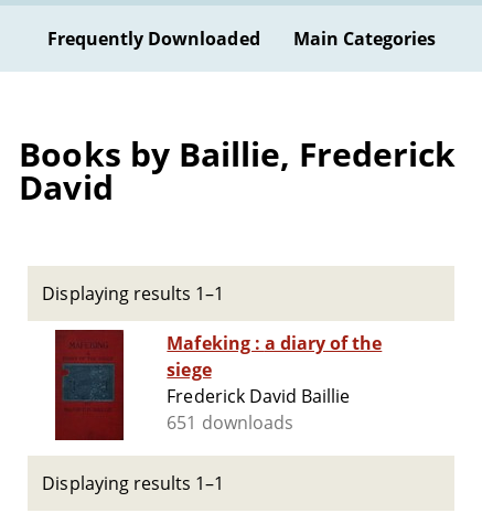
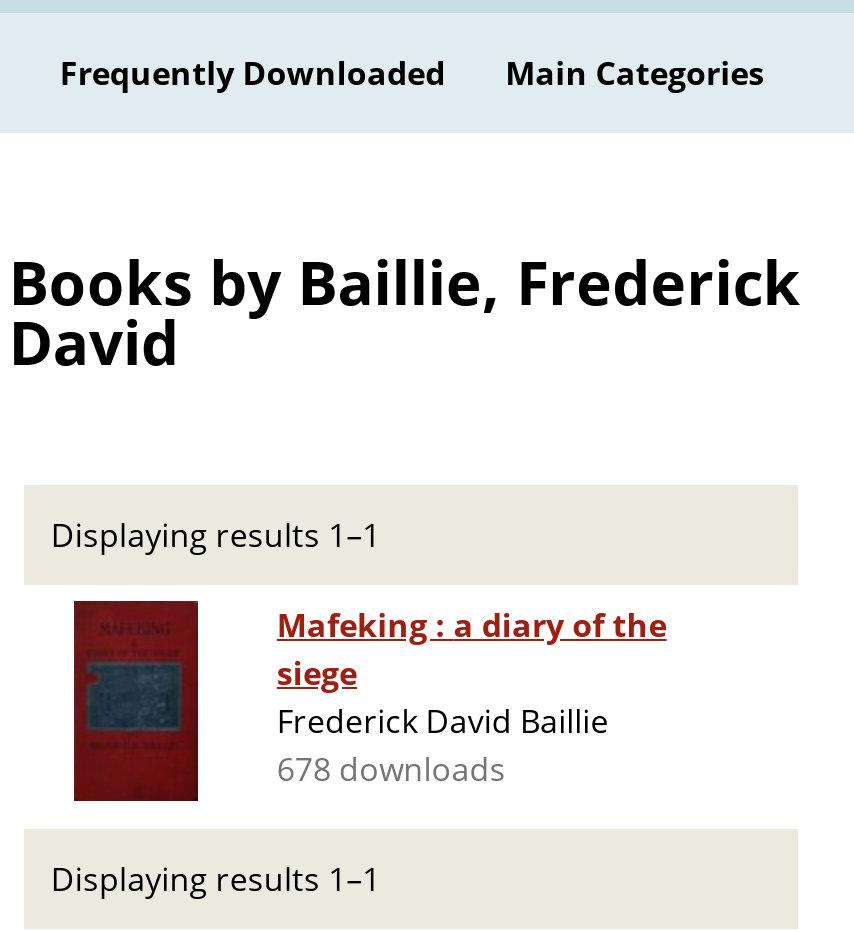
[167,411,293,435] 651 downloads -> [277,747,506,791] 678 downloads

